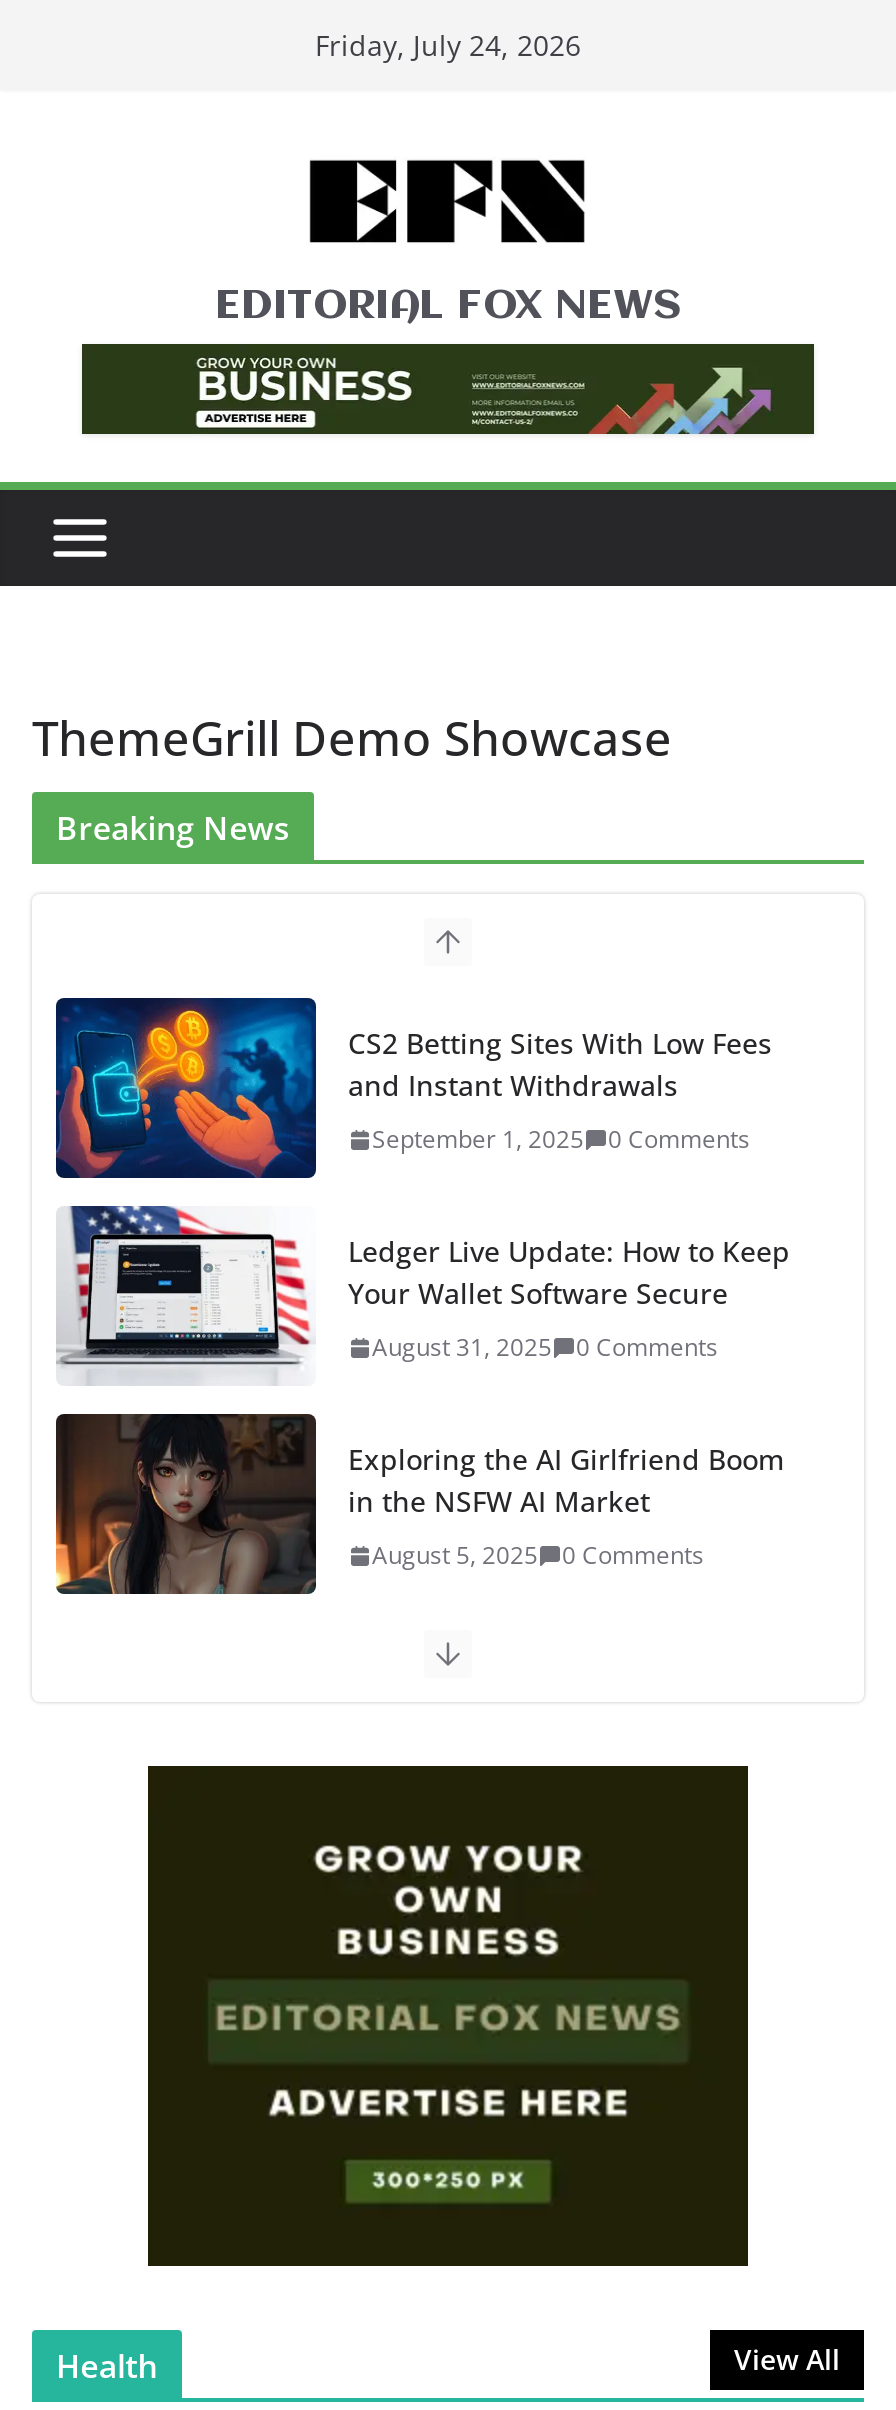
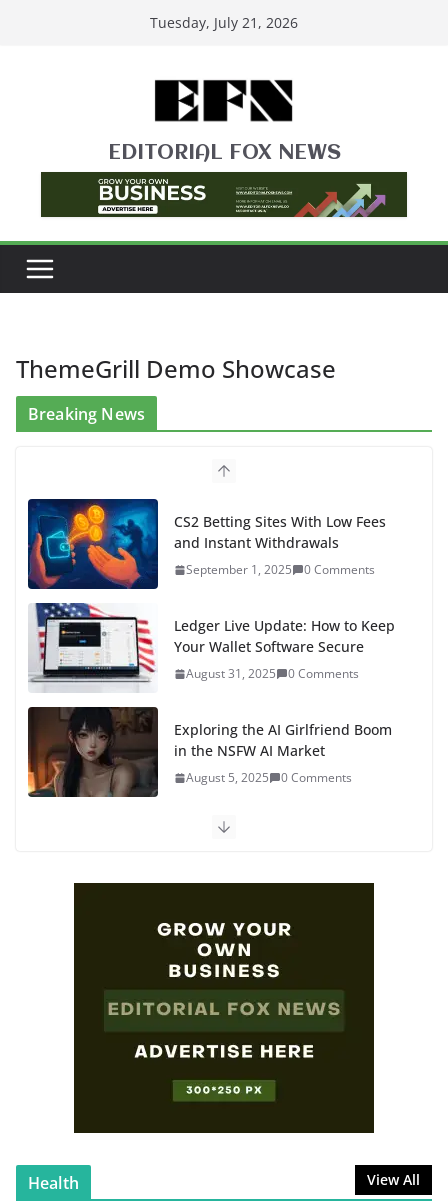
[315,26,581,64] Friday, July 24, 2026 -> [150,13,298,32] Tuesday, July 21, 2026

